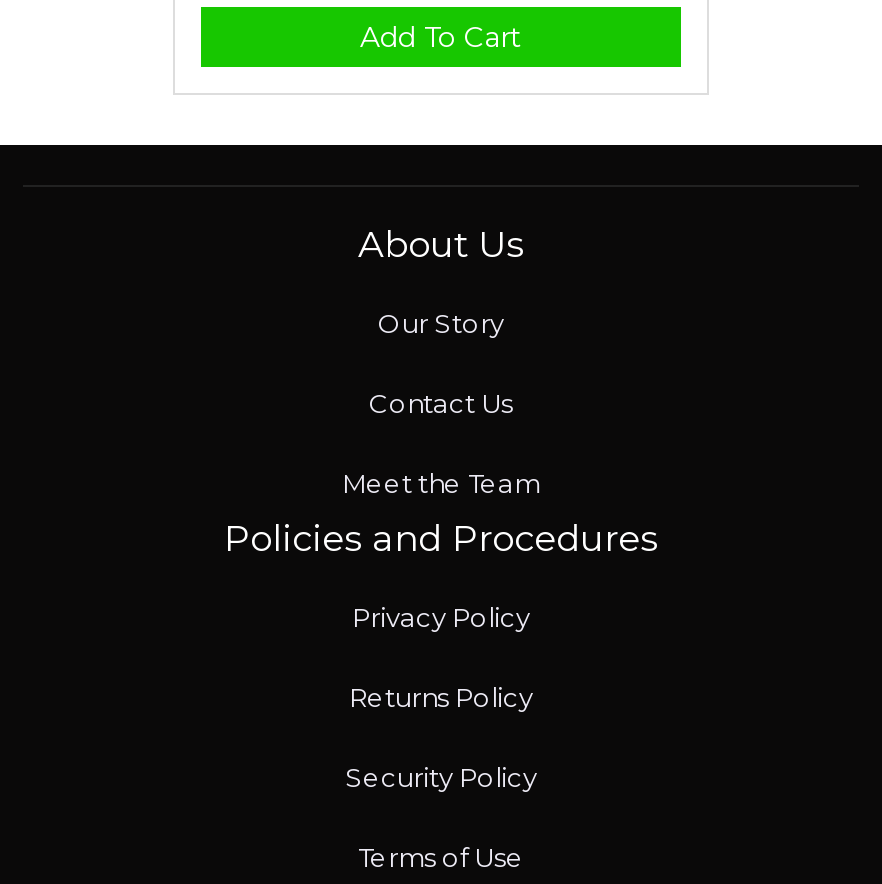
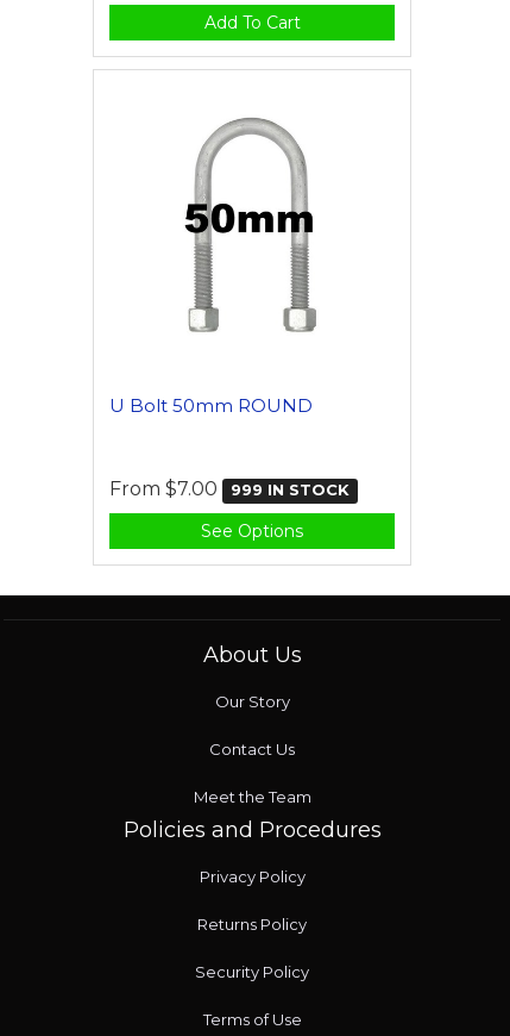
none -> [109,395,312,417] U Bolt 50mm ROUND
none -> [109,478,349,542] From $7.00 | 999 IN STOCK | See Options
none -> [184,117,317,332] [image]

